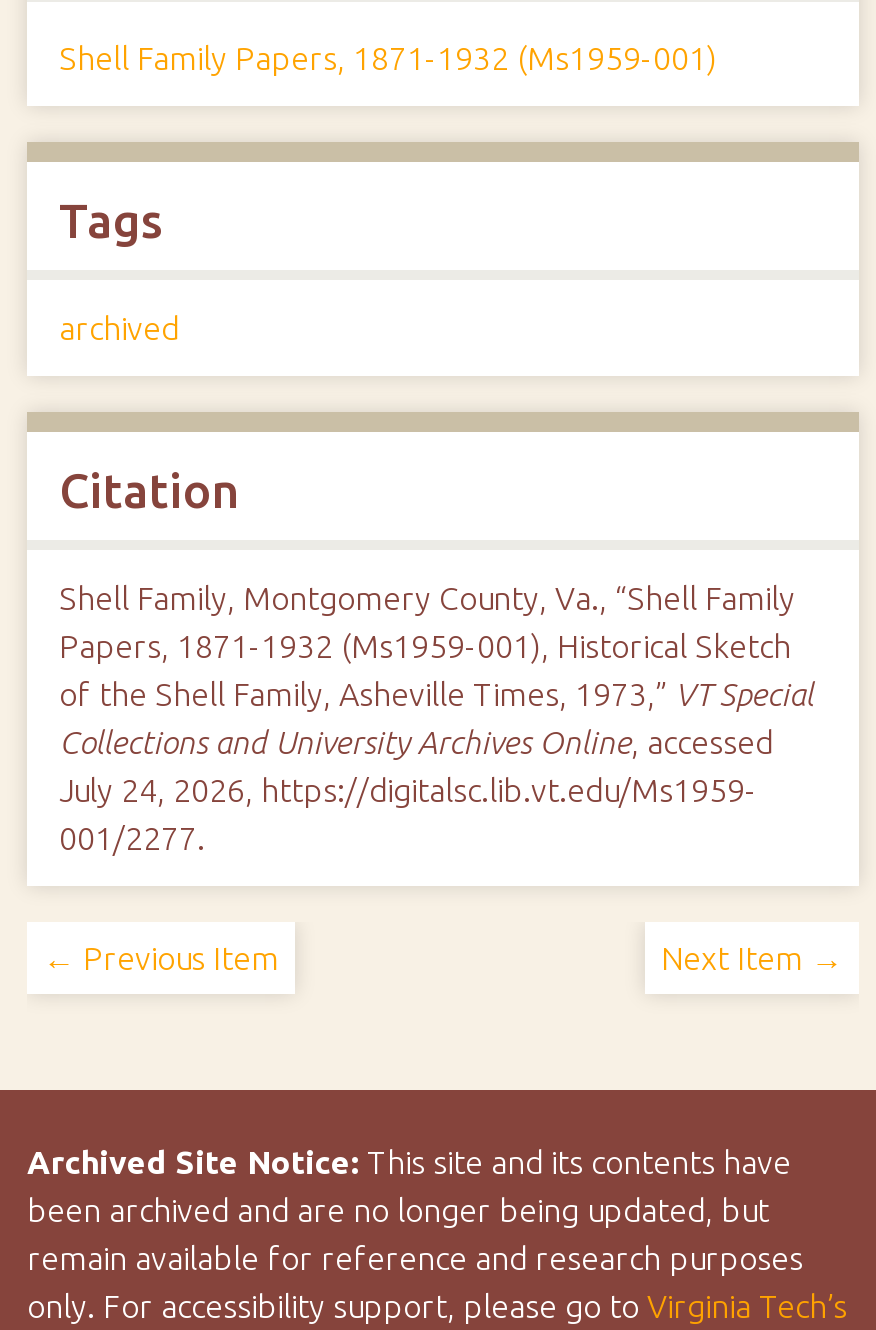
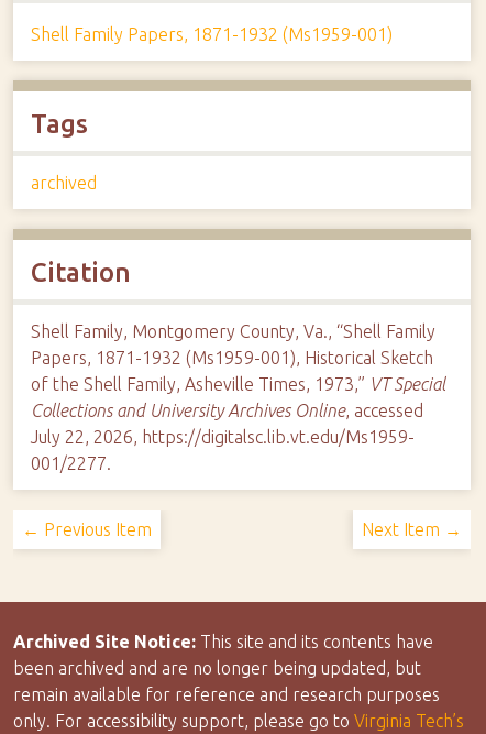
[59,772,757,808] July 24, 2026, https://digitalsc.lib.vt.edu/Ms1959- -> [31,427,415,447] July 22, 2026, https://digitalsc.lib.vt.edu/Ms1959-

